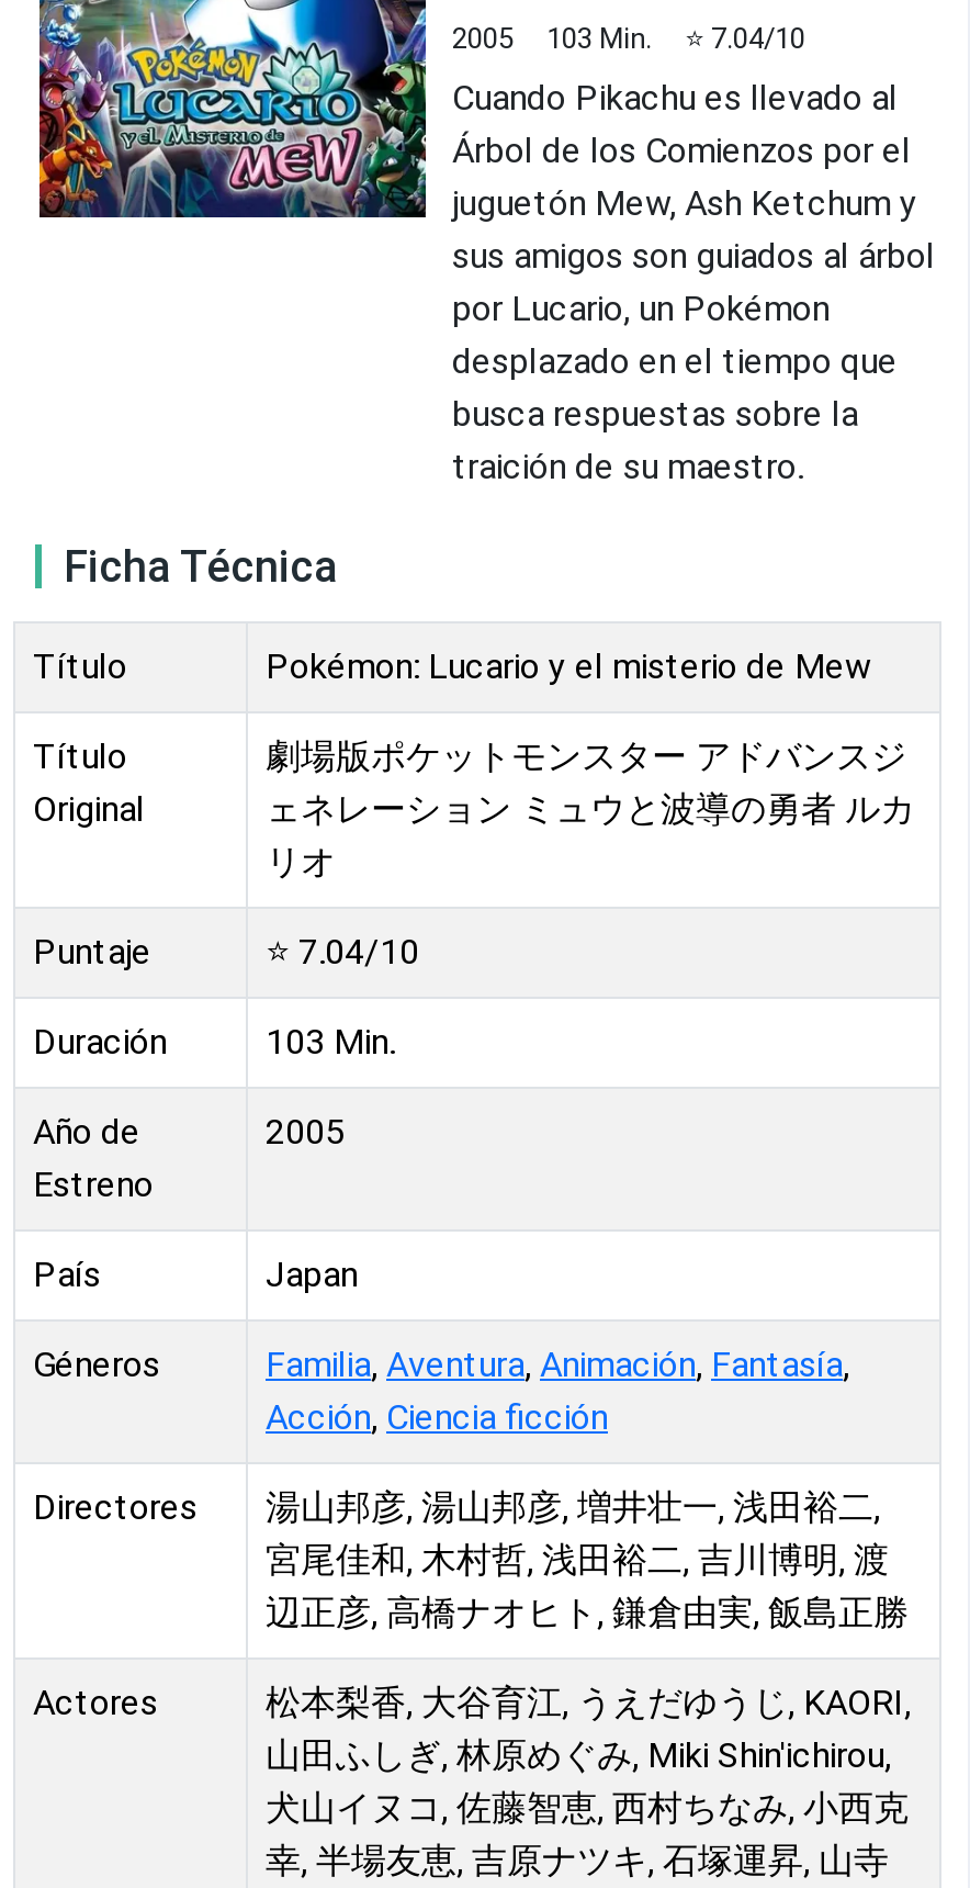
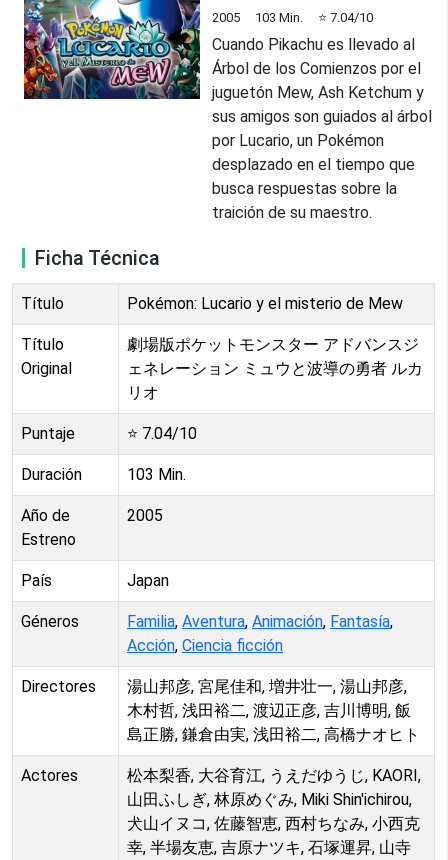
[266,1486,880,1528] 湯山邦彦, 湯山邦彦, 増井壮一, 浅田裕二, -> [127,677,407,696] 湯山邦彦, 宮尾佳和, 増井壮一, 湯山邦彦,
[266,1539,889,1580] 宮尾佳和, 木村哲, 浅田裕二, 吉川博明, 渡 -> [127,701,411,720] 木村哲, 浅田裕二, 渡辺正彦, 吉川博明, 飯
[266,1591,909,1633] 辺正彦, 高橋ナオヒト, 鎌倉由実, 飯島正勝 -> [127,725,420,744] 島正勝, 鎌倉由実, 浅田裕二, 高橋ナオヒト

